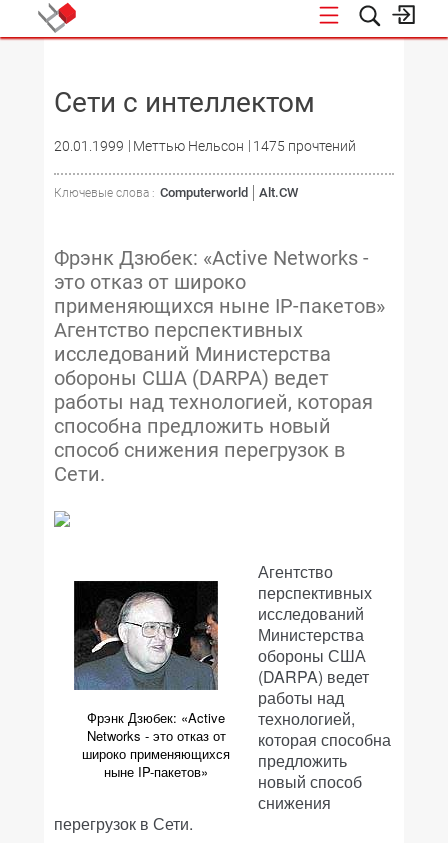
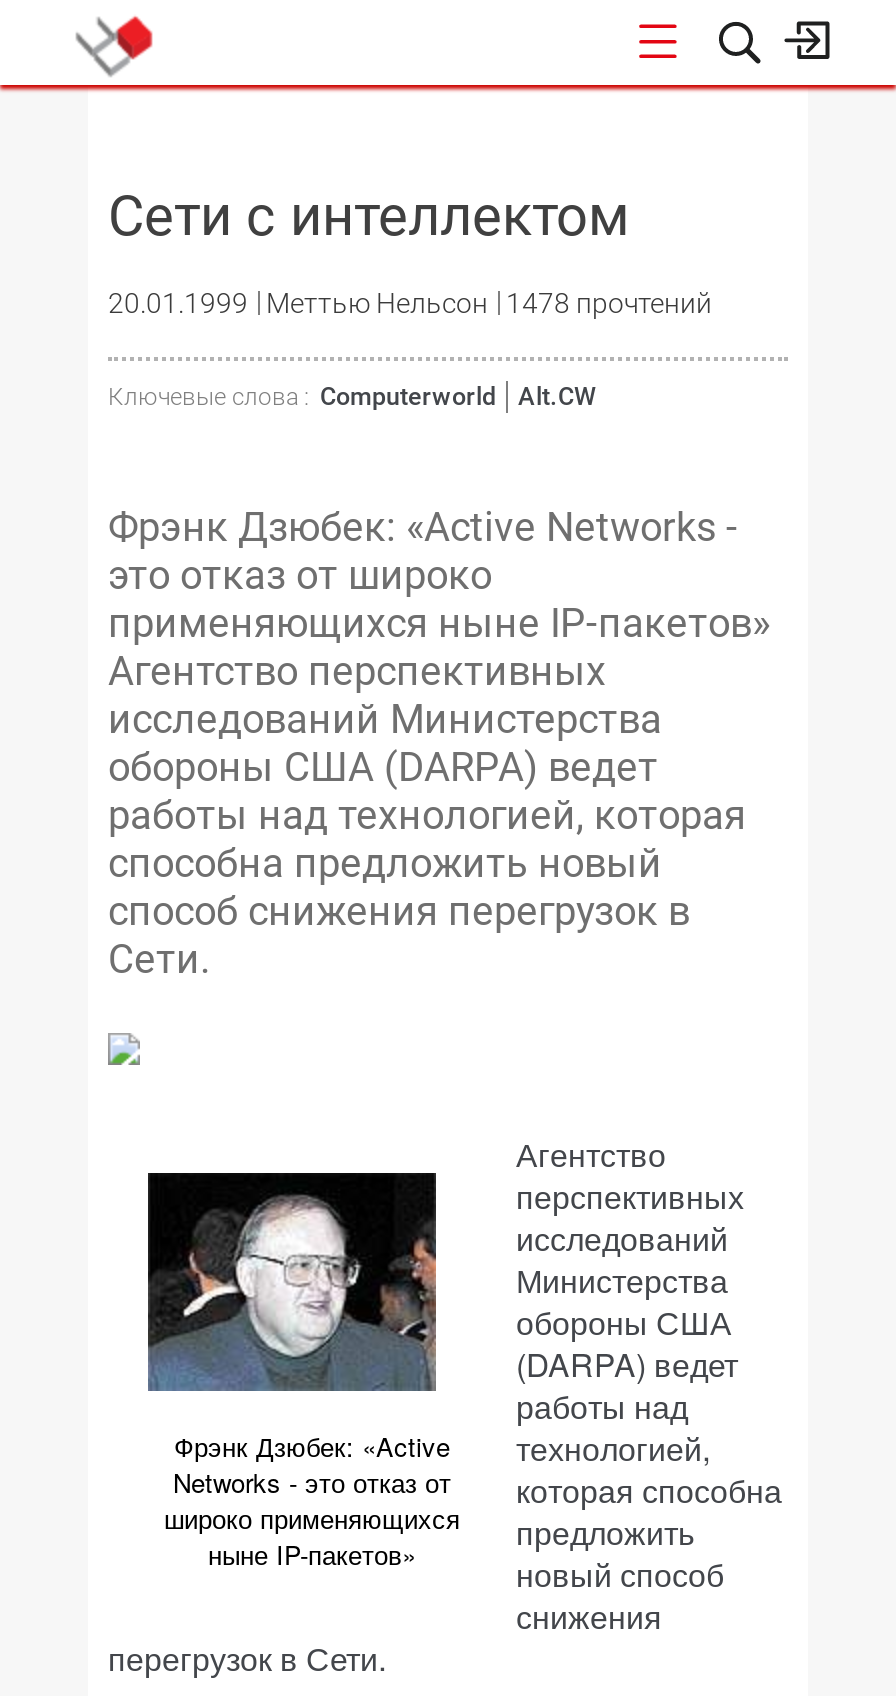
[54,138,356,154] 20.01.1999 Меттью Нельсон 1475 прочтений -> [108,287,712,319] 20.01.1999 Меттью Нельсон 1478 прочтений

